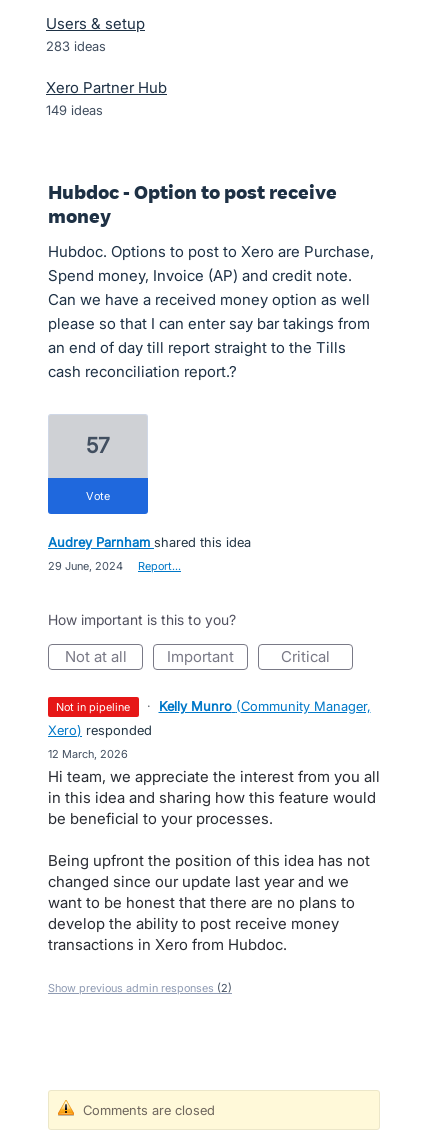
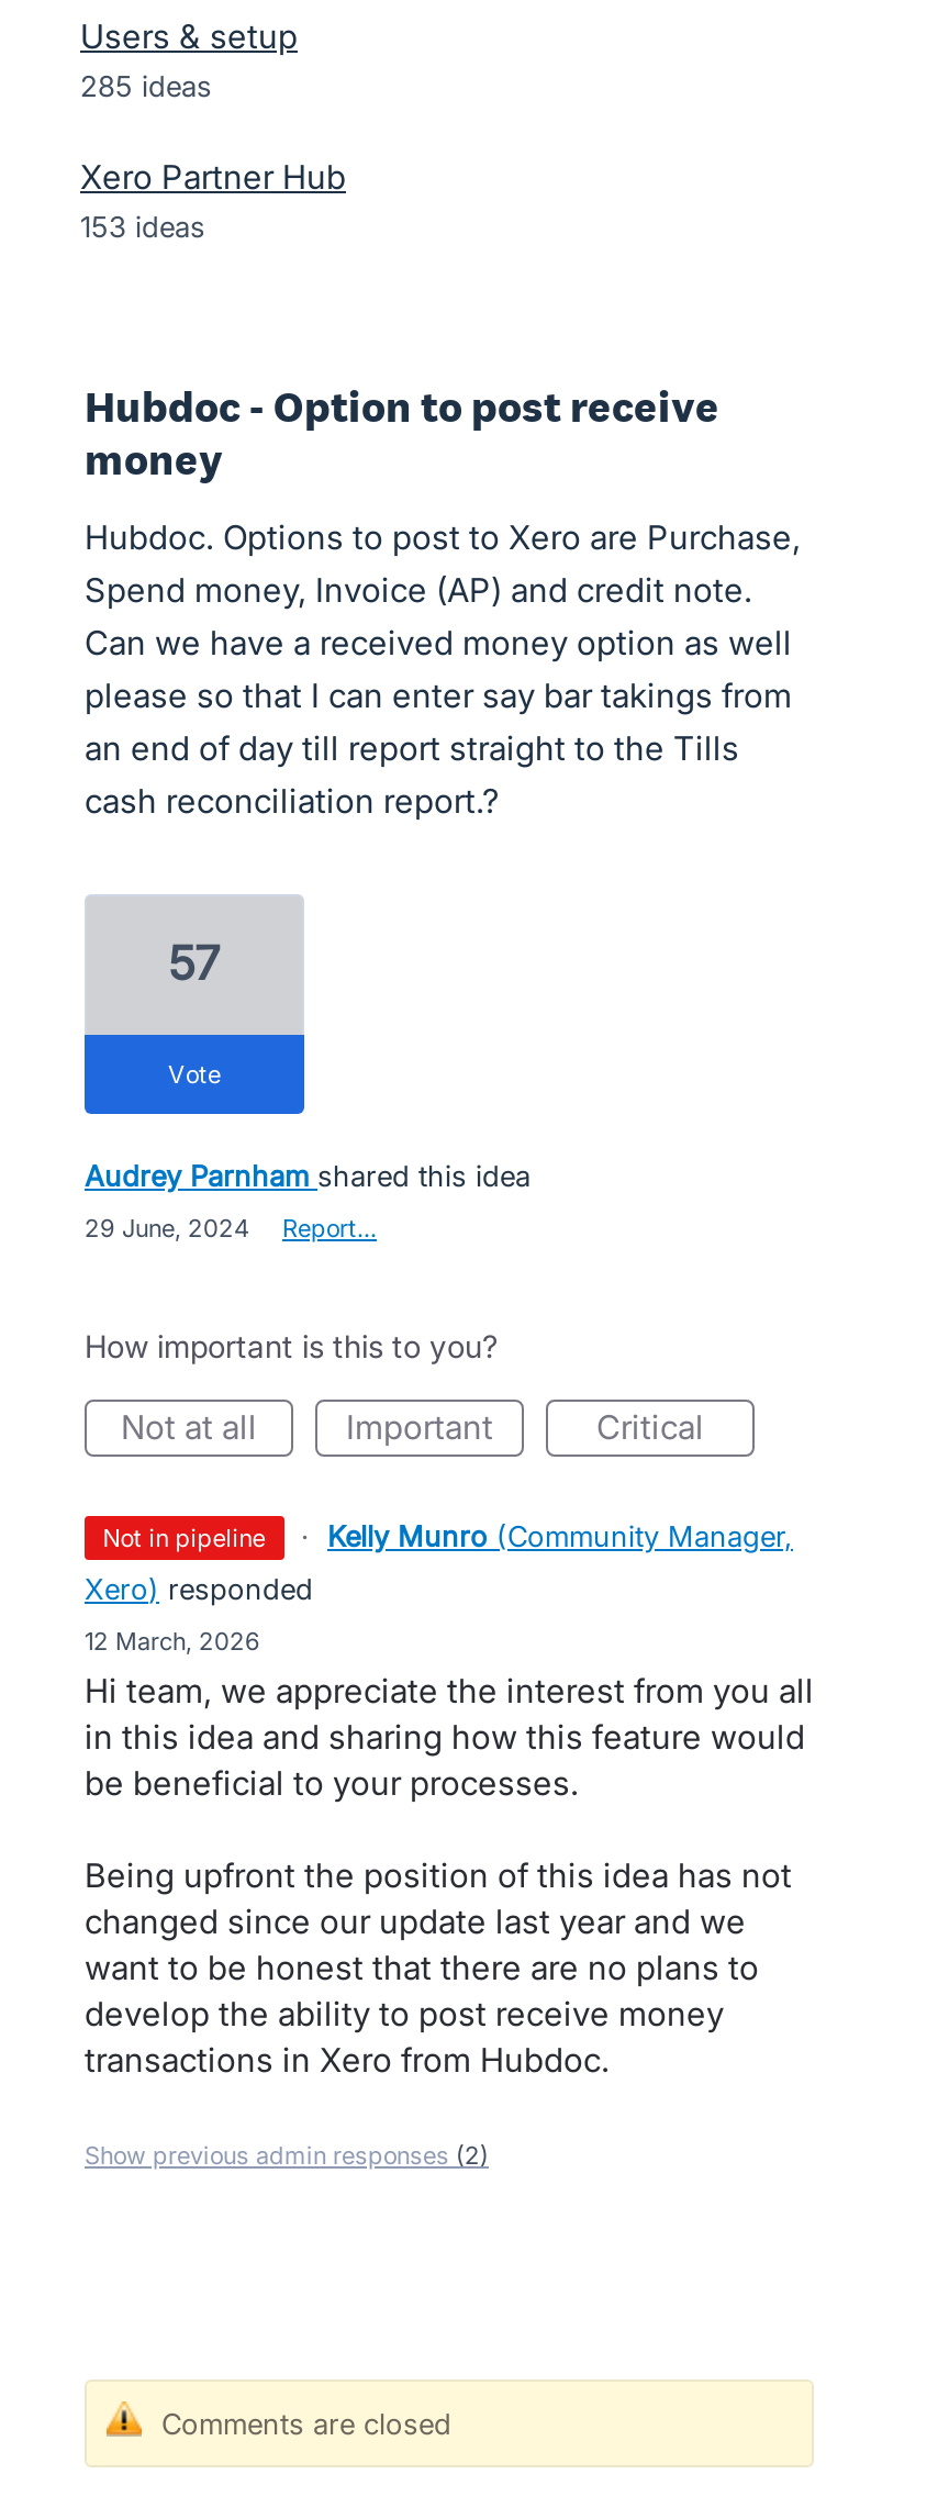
[46,38,106,54] 283 ideas -> [80,68,212,103] 285 ideas
[46,102,103,118] 149 ideas -> [80,209,205,244] 153 ideas

